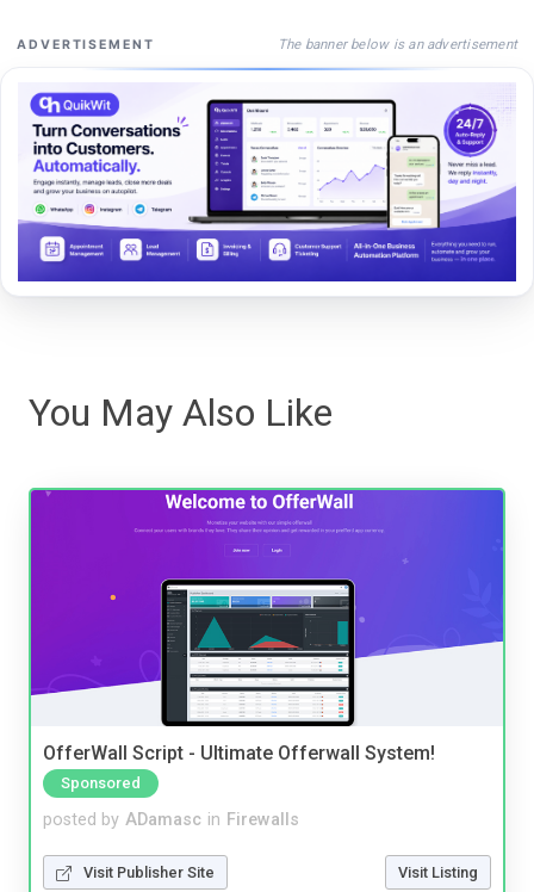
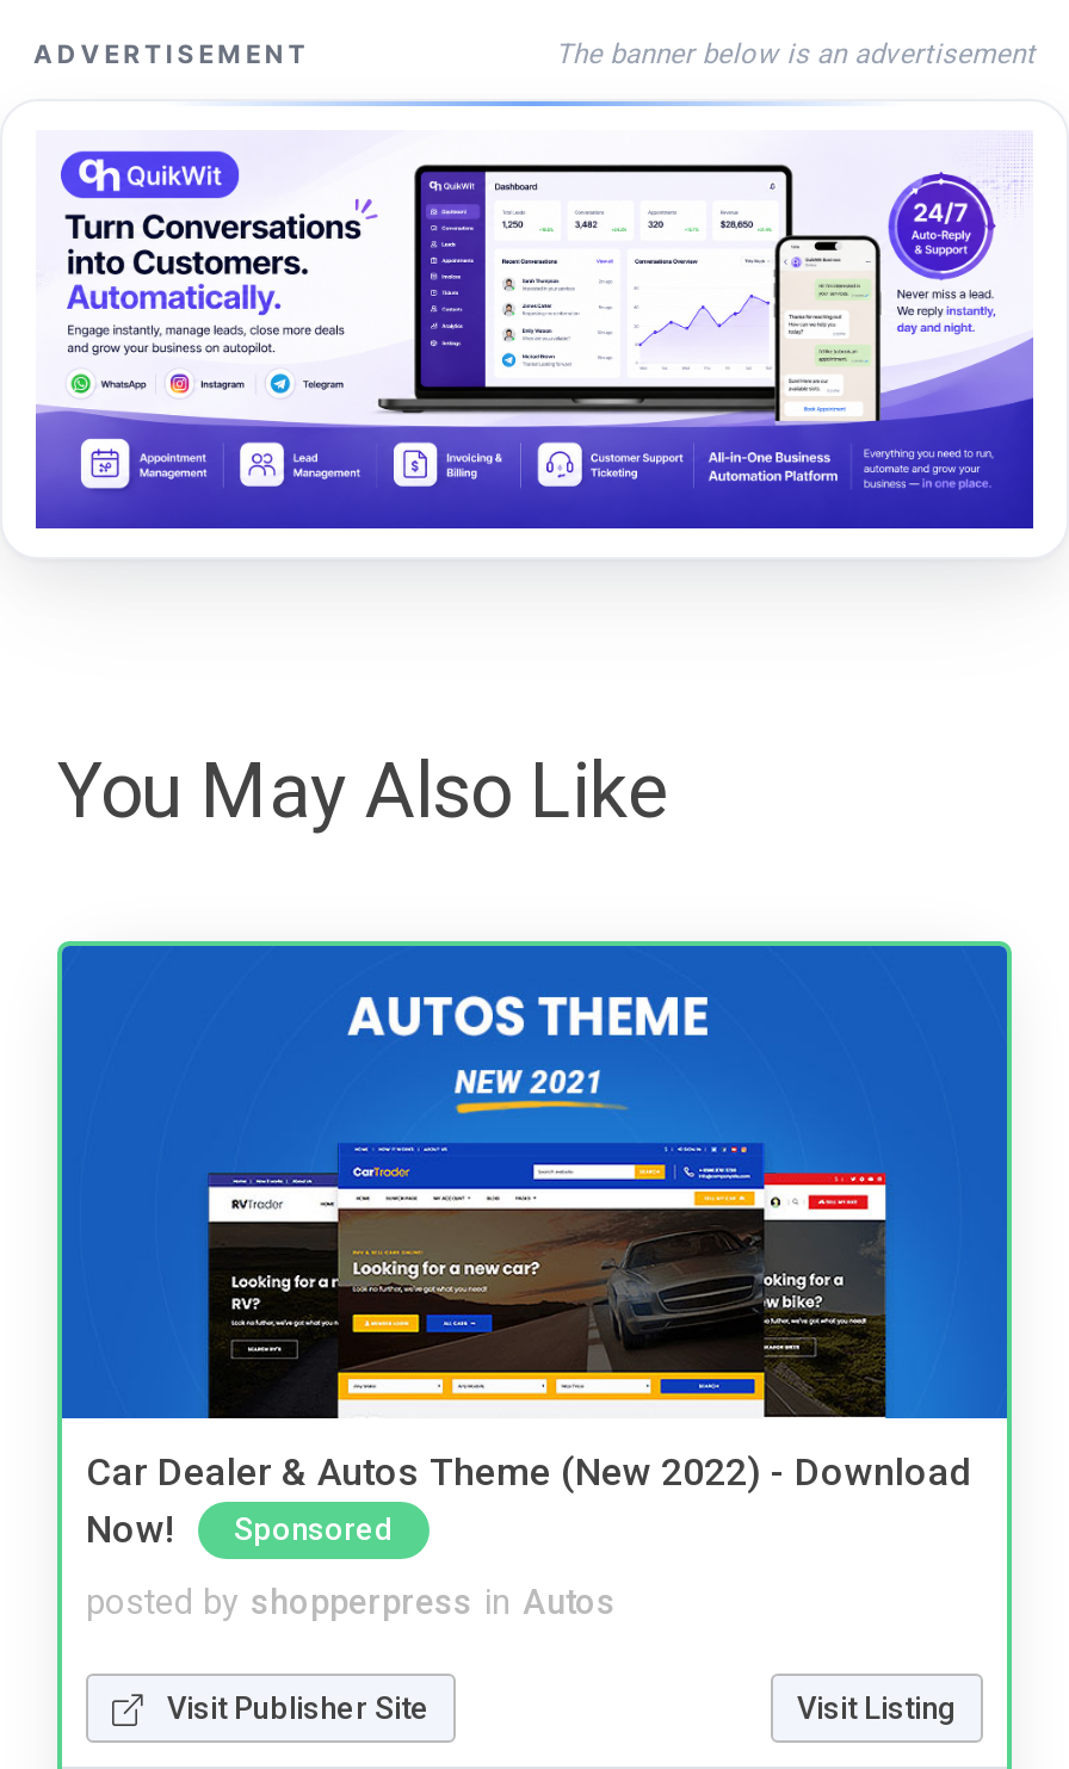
[30,489,503,764] [image] | OfferWall Script - Ultimate Offerwall System! -> [60,944,1009,1553] [image] | Car Dealer & Autos Theme (New 2022) - Download | Now!
[43,809,299,829] posted by ADamasc in Firewalls -> [86,1584,616,1625] posted by shopperpress in Autos

